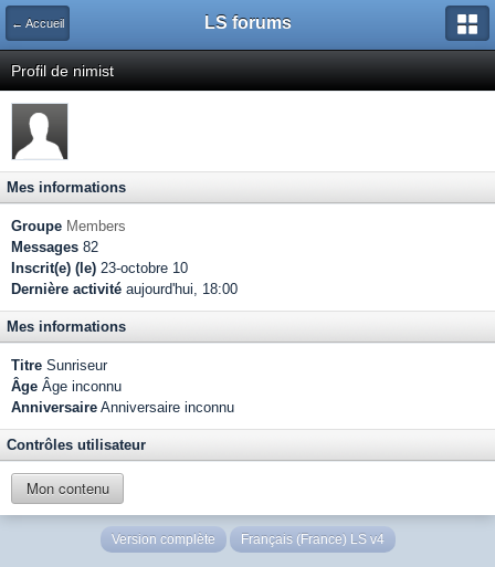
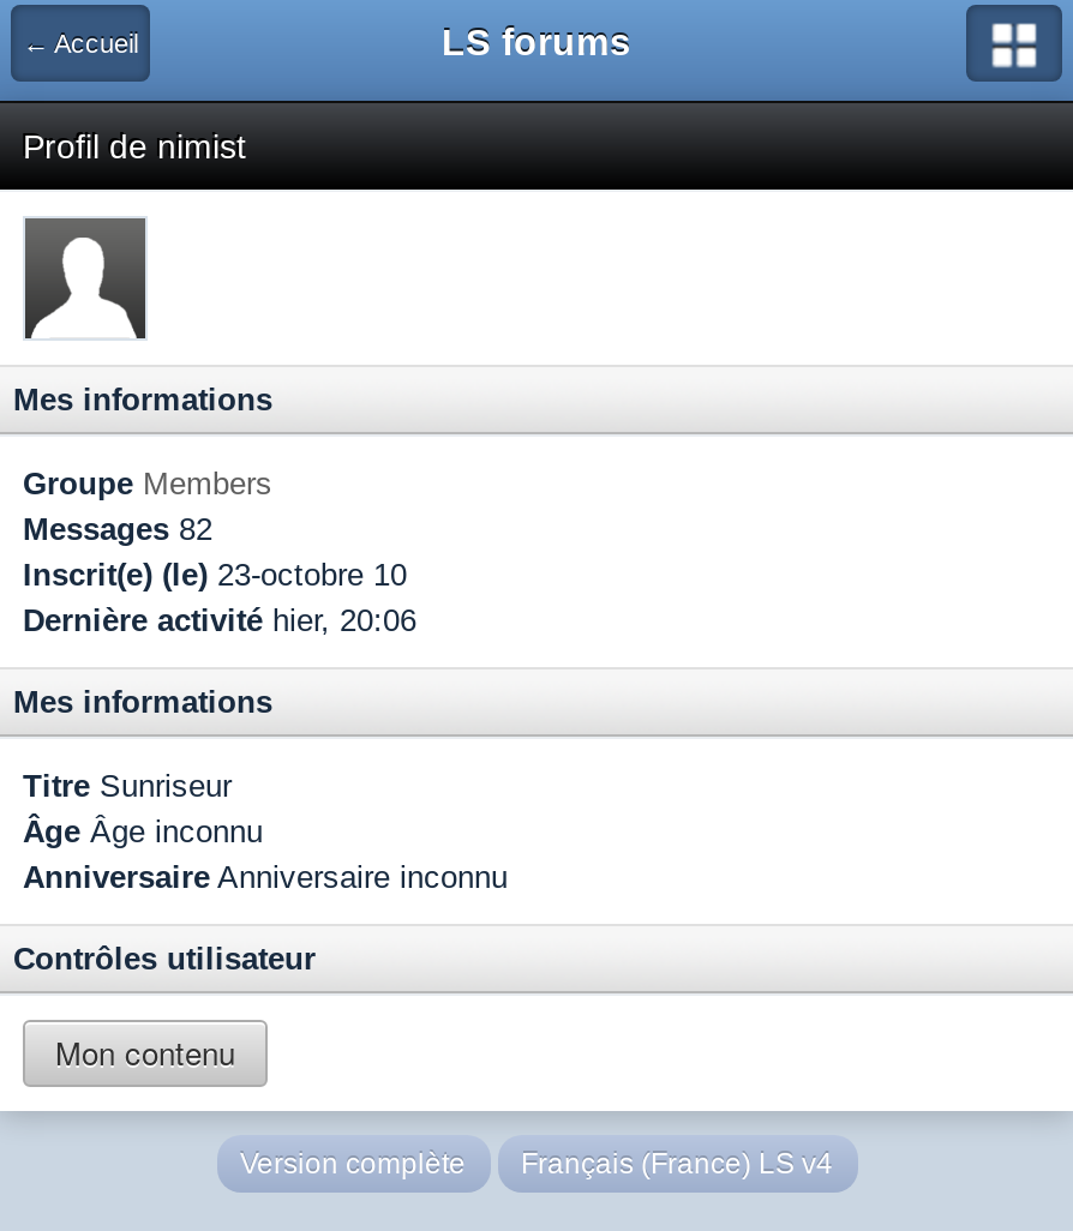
[11,281,238,297] Dernière activité aujourd'hui, 18:00 -> [23,602,416,638] Dernière activité hier, 20:06

